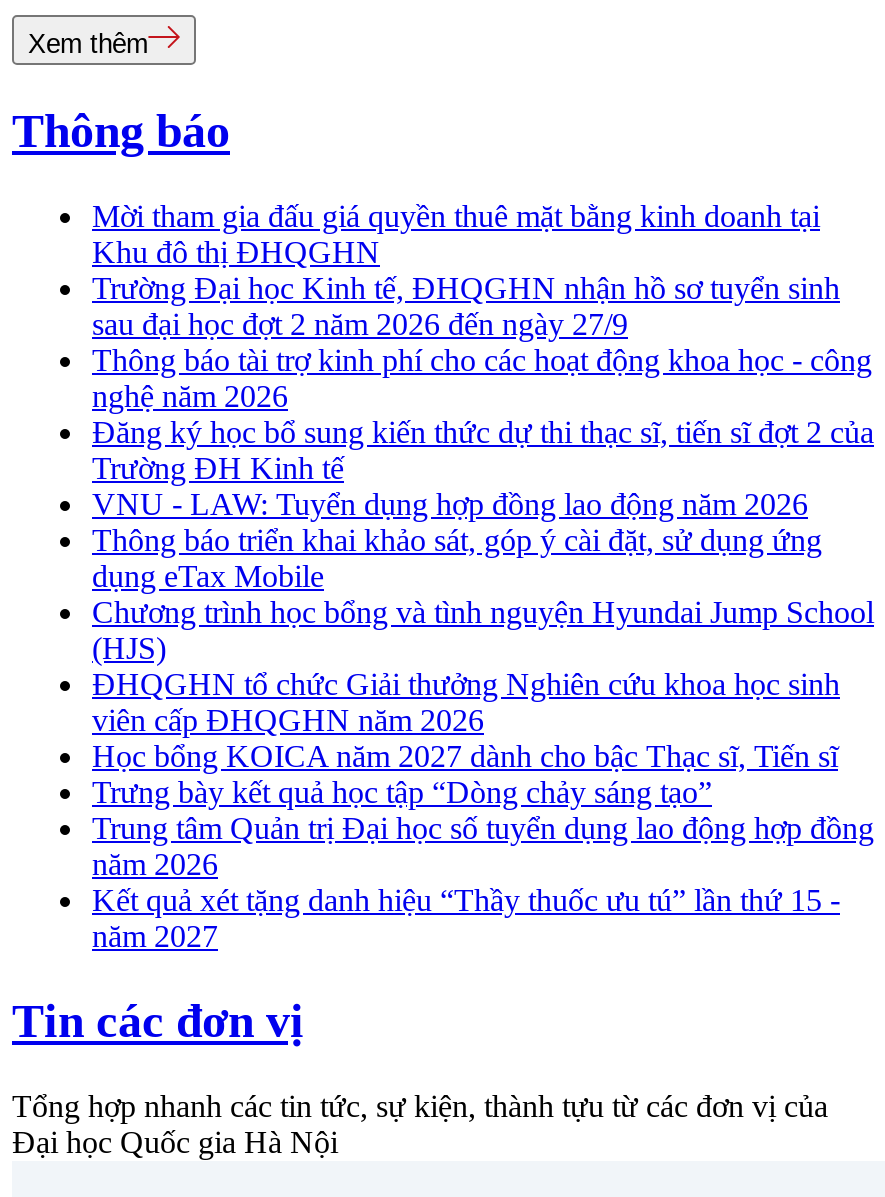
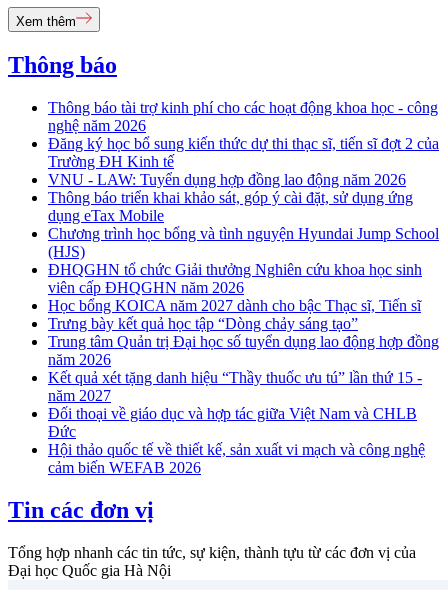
[92,199,840,341] Mời tham gia đấu giá quyền thuê mặt bằng kinh doanh tại | Khu đô thị ĐHQGHN | Trường Đại học Kinh tế, ĐHQGHN nhận hồ sơ tuyển sinh | sau đại học đợt 2 năm 2026 đến ngày 27/9 -> none
moved [92,343,874,953] -> [48,99,439,404]: Thông báo tài trợ kinh phí cho các hoạt động khoa học - công | nghệ năm 2026 | Đăng ký học bổ sung kiến thức dự thi thạc sĩ, tiến sĩ đợt 2 của | ... | Kết quả xét tặng danh hiệu “Thầy thuốc ưu tú” lần thứ 15 - | năm 2027
none -> [48,405,425,476] Đối thoại về giáo dục và hợp tác giữa Việt Nam và CHLB | Đức | Hội thảo quốc tế về thiết kế, sản xuất vi mạch và công nghệ | cảm biến WEFAB 2026

